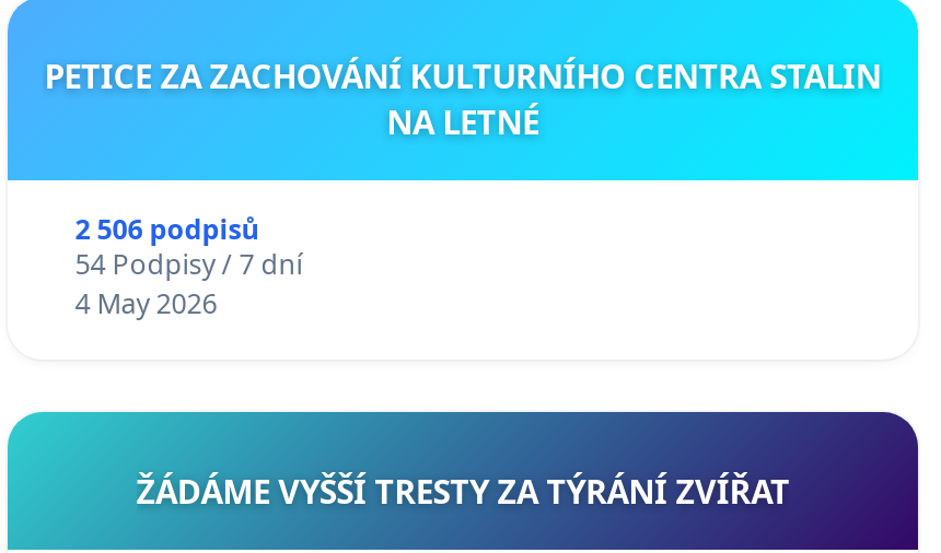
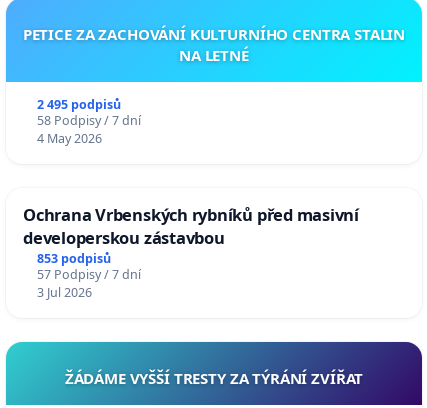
[75,211,259,248] 2 506 podpisů -> [37,96,121,113] 2 495 podpisů
[75,246,303,283] 54 Podpisy / 7 dní -> [37,112,141,129] 58 Podpisy / 7 dní
none -> [23,203,359,301] Ochrana Vrbenských rybníků před masivní | developerskou zástavbou | 853 podpisů | 57 Podpisy / 7 dní | 3 Jul 2026

